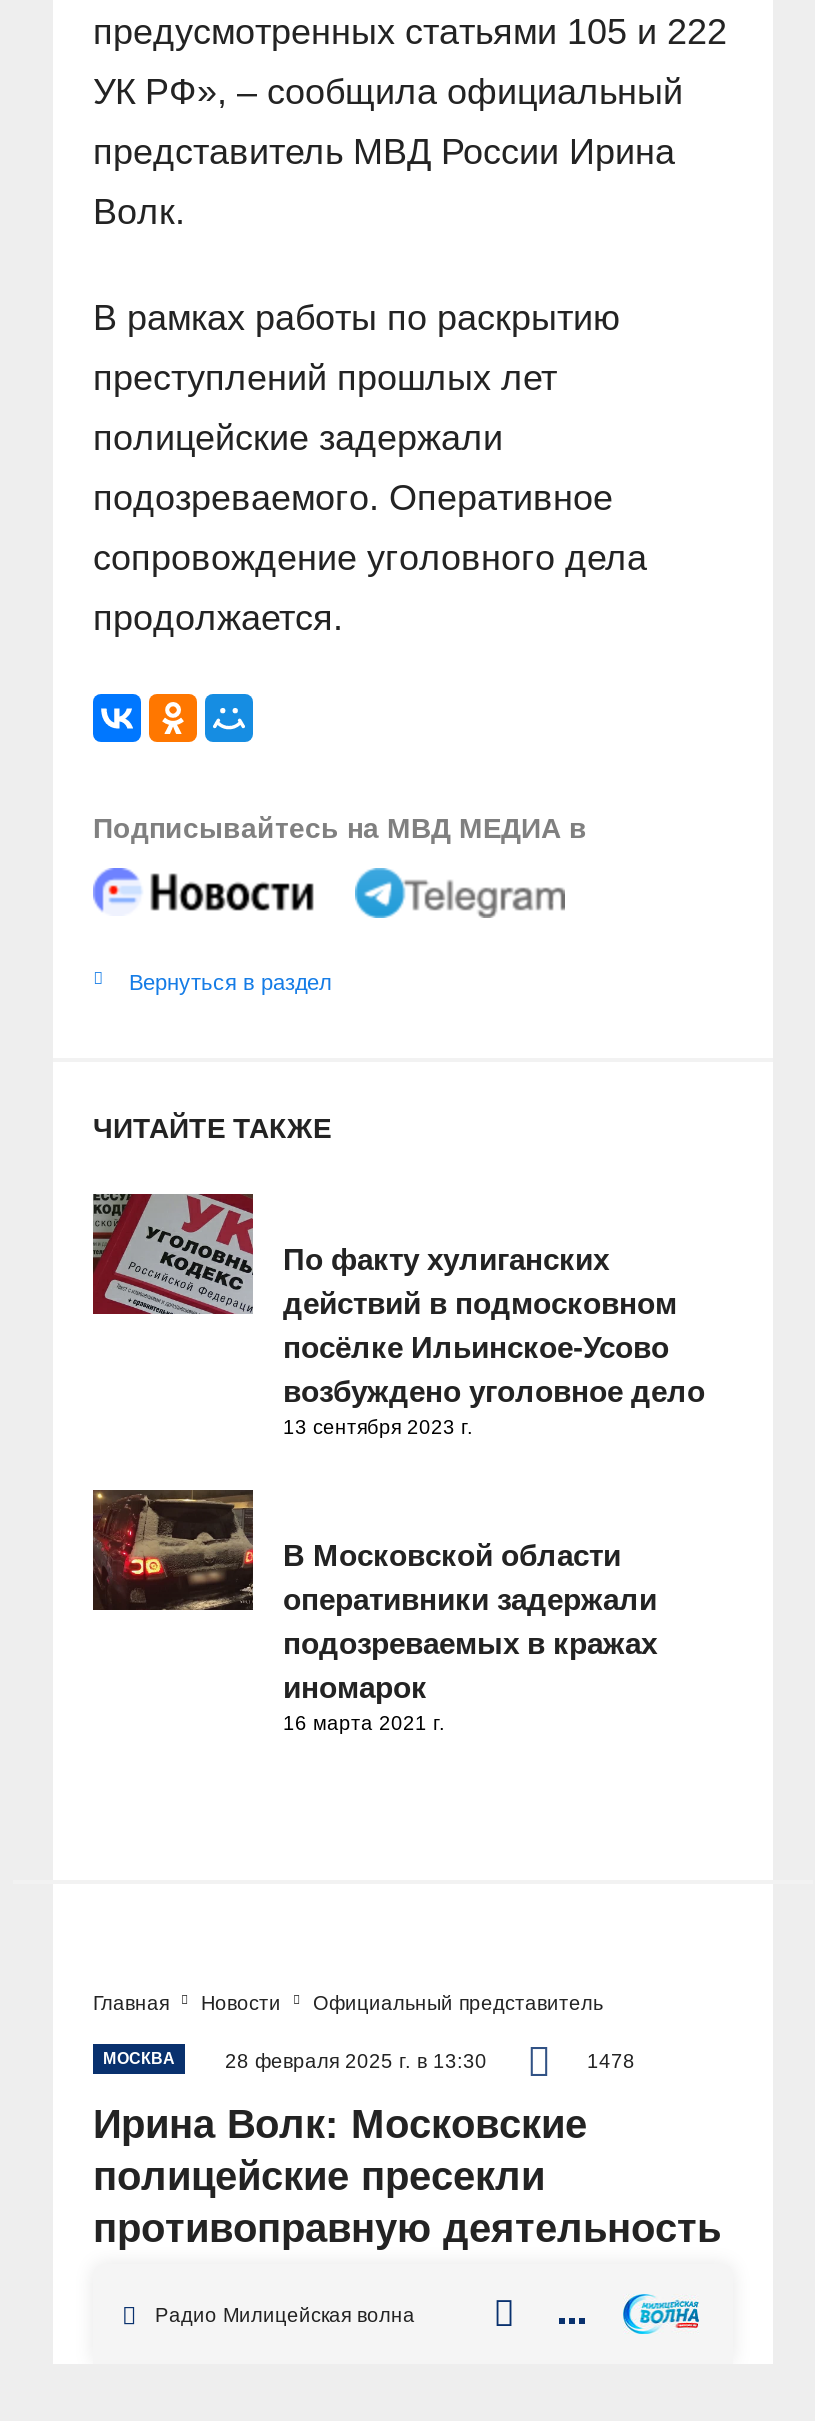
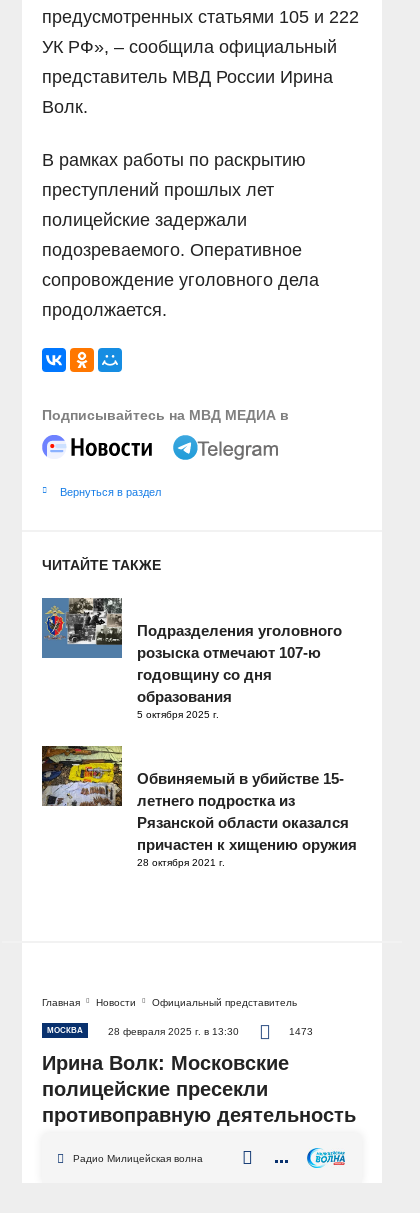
[91,1192,705,1439] [image] | По факту хулиганских | действий в подмосковном | посёлке Ильинское-Усово | возбуждено уголовное дело | 13 сентября 2023 г. -> [41,597,342,720] [image] | Подразделения уголовного | розыска отмечают 107-ю | годовщину со дня | образования | 5 октября 2025 г.
[93,1488,657,1735] [image] | В Московской области | оперативники задержали | подозреваемых в кражах | иномарок | 16 марта 2021 г. -> [41,745,357,868] [image] | Обвиняемый в убийстве 15- | летнего подростка из | Рязанской области оказался | причастен к хищению оружия | 28 октября 2021 г.
[587,2051,635,2073] 1478 -> [289,1026,313,1037] 1473

